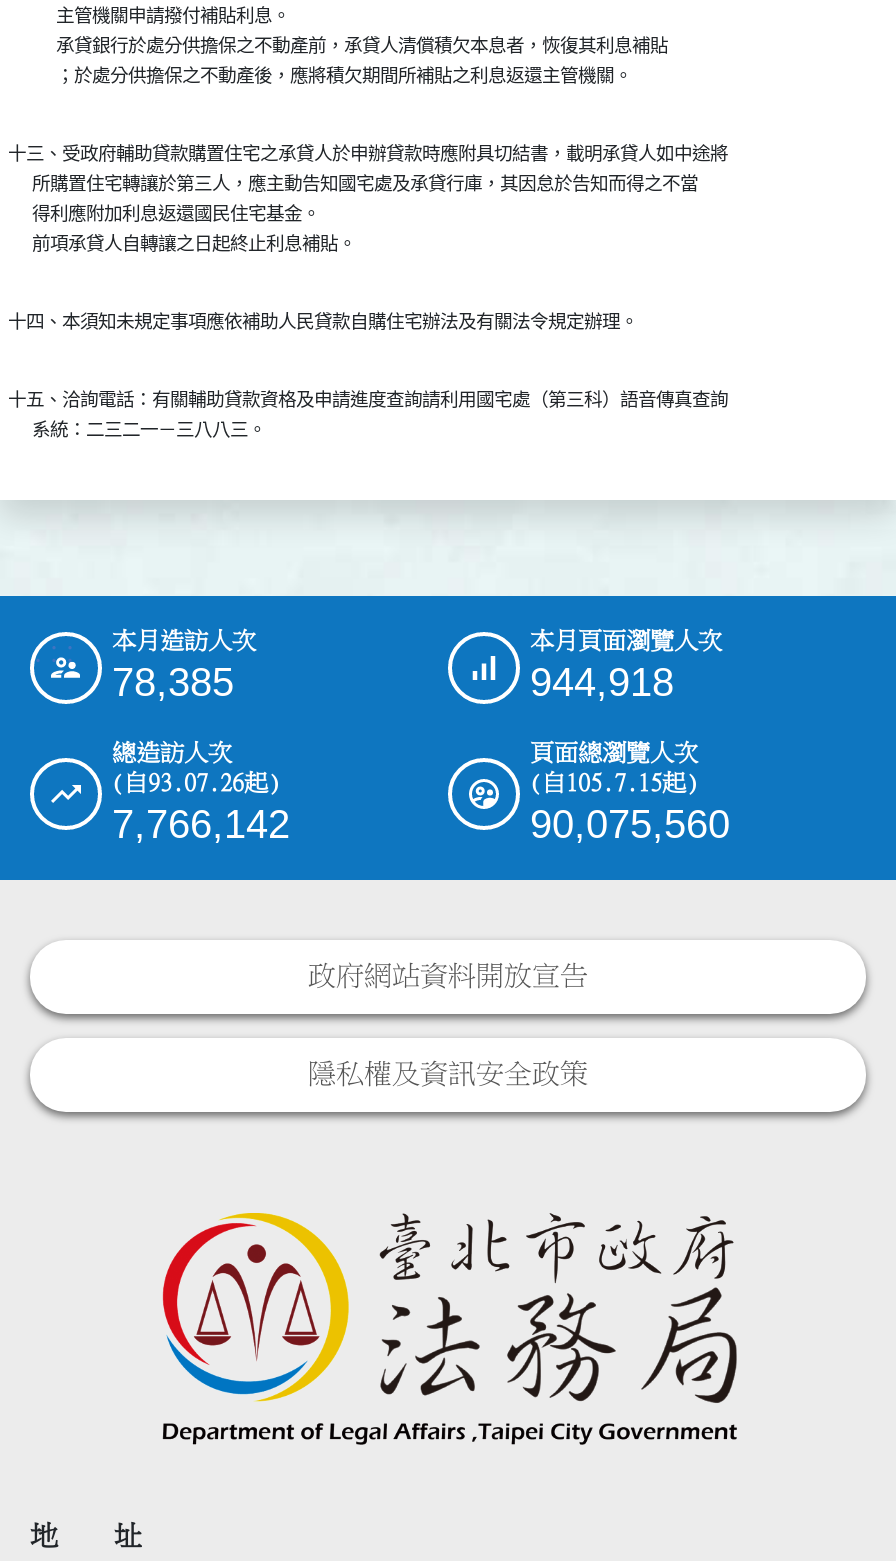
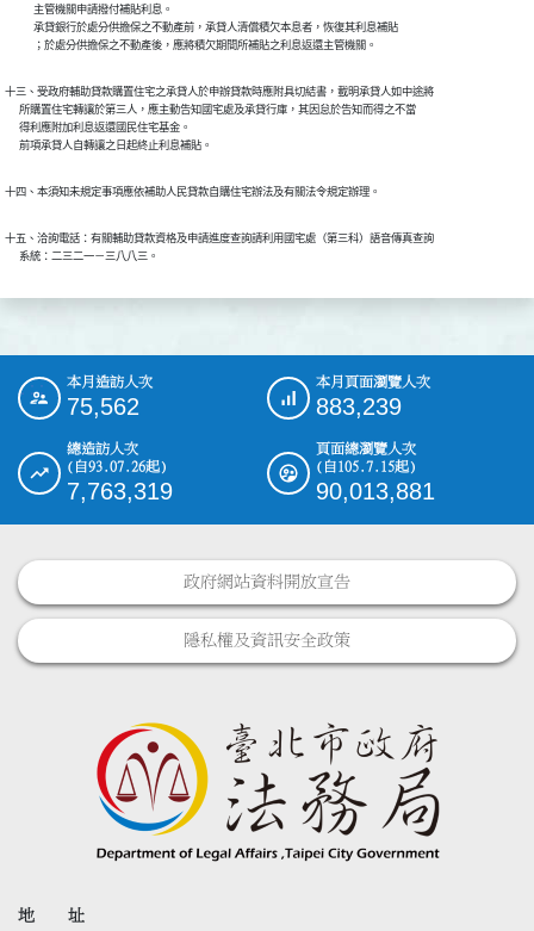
[112,661,234,705] 78,385 -> [67,394,139,420] 75,562
[530,661,674,705] 944,918 -> [316,394,402,420] 883,239
[112,803,290,847] 7,766,142 -> [67,479,173,505] 7,763,319
[530,803,730,847] 90,075,560 -> [316,479,435,505] 90,013,881

